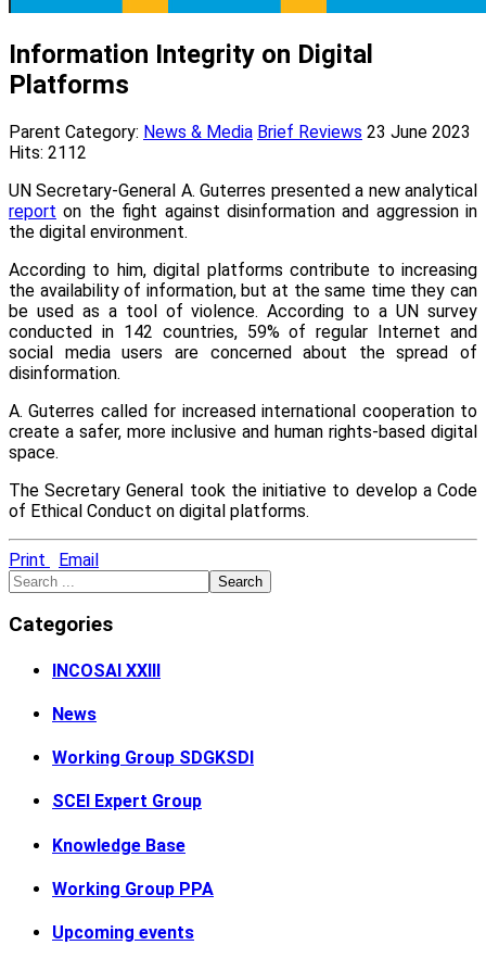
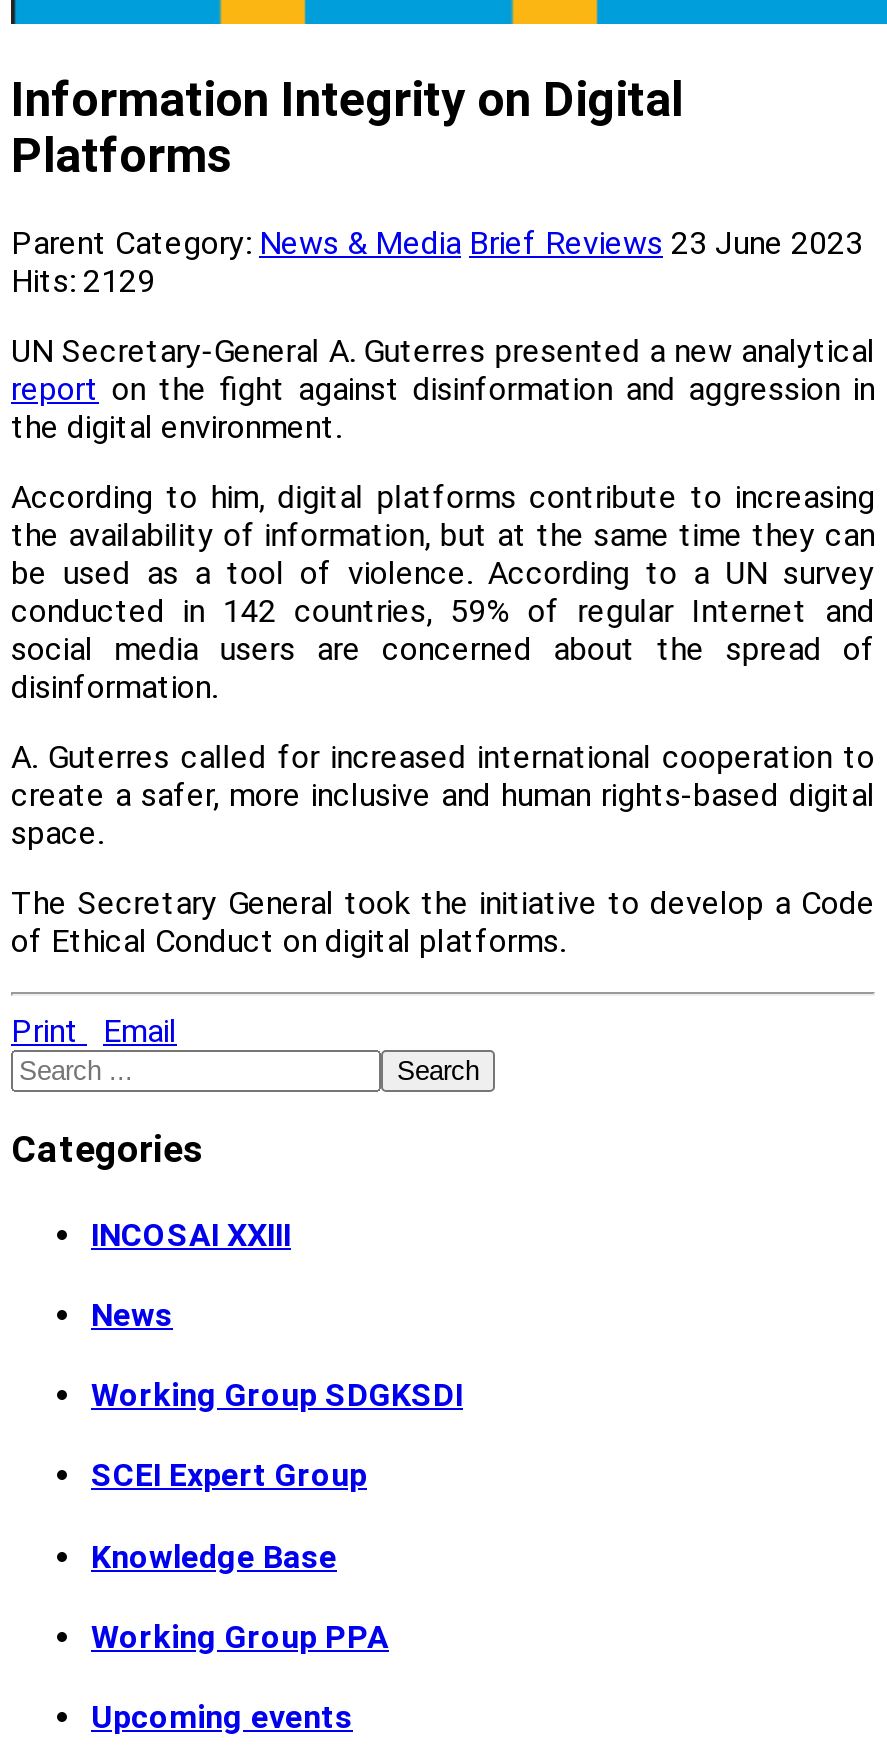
[9,142,87,162] Hits: 2112 -> [11,261,155,299] Hits: 2129

